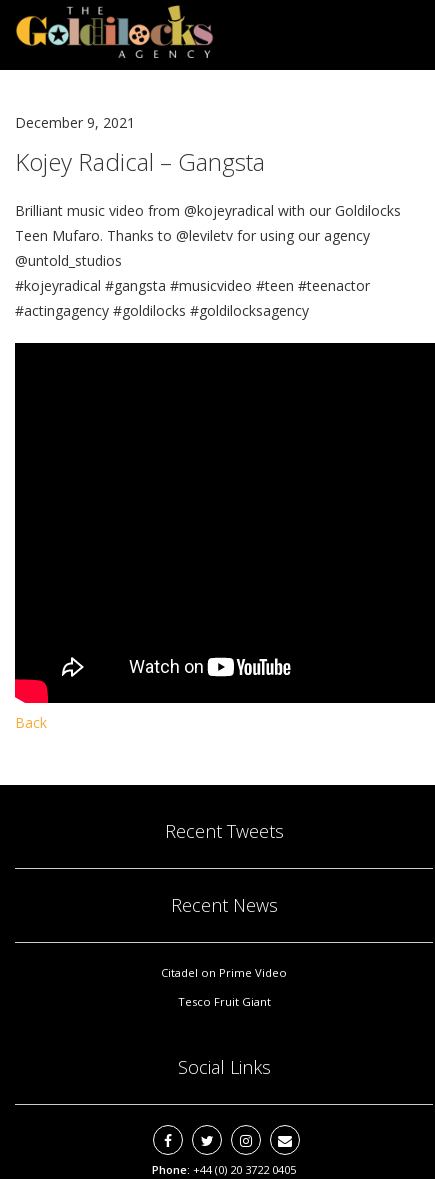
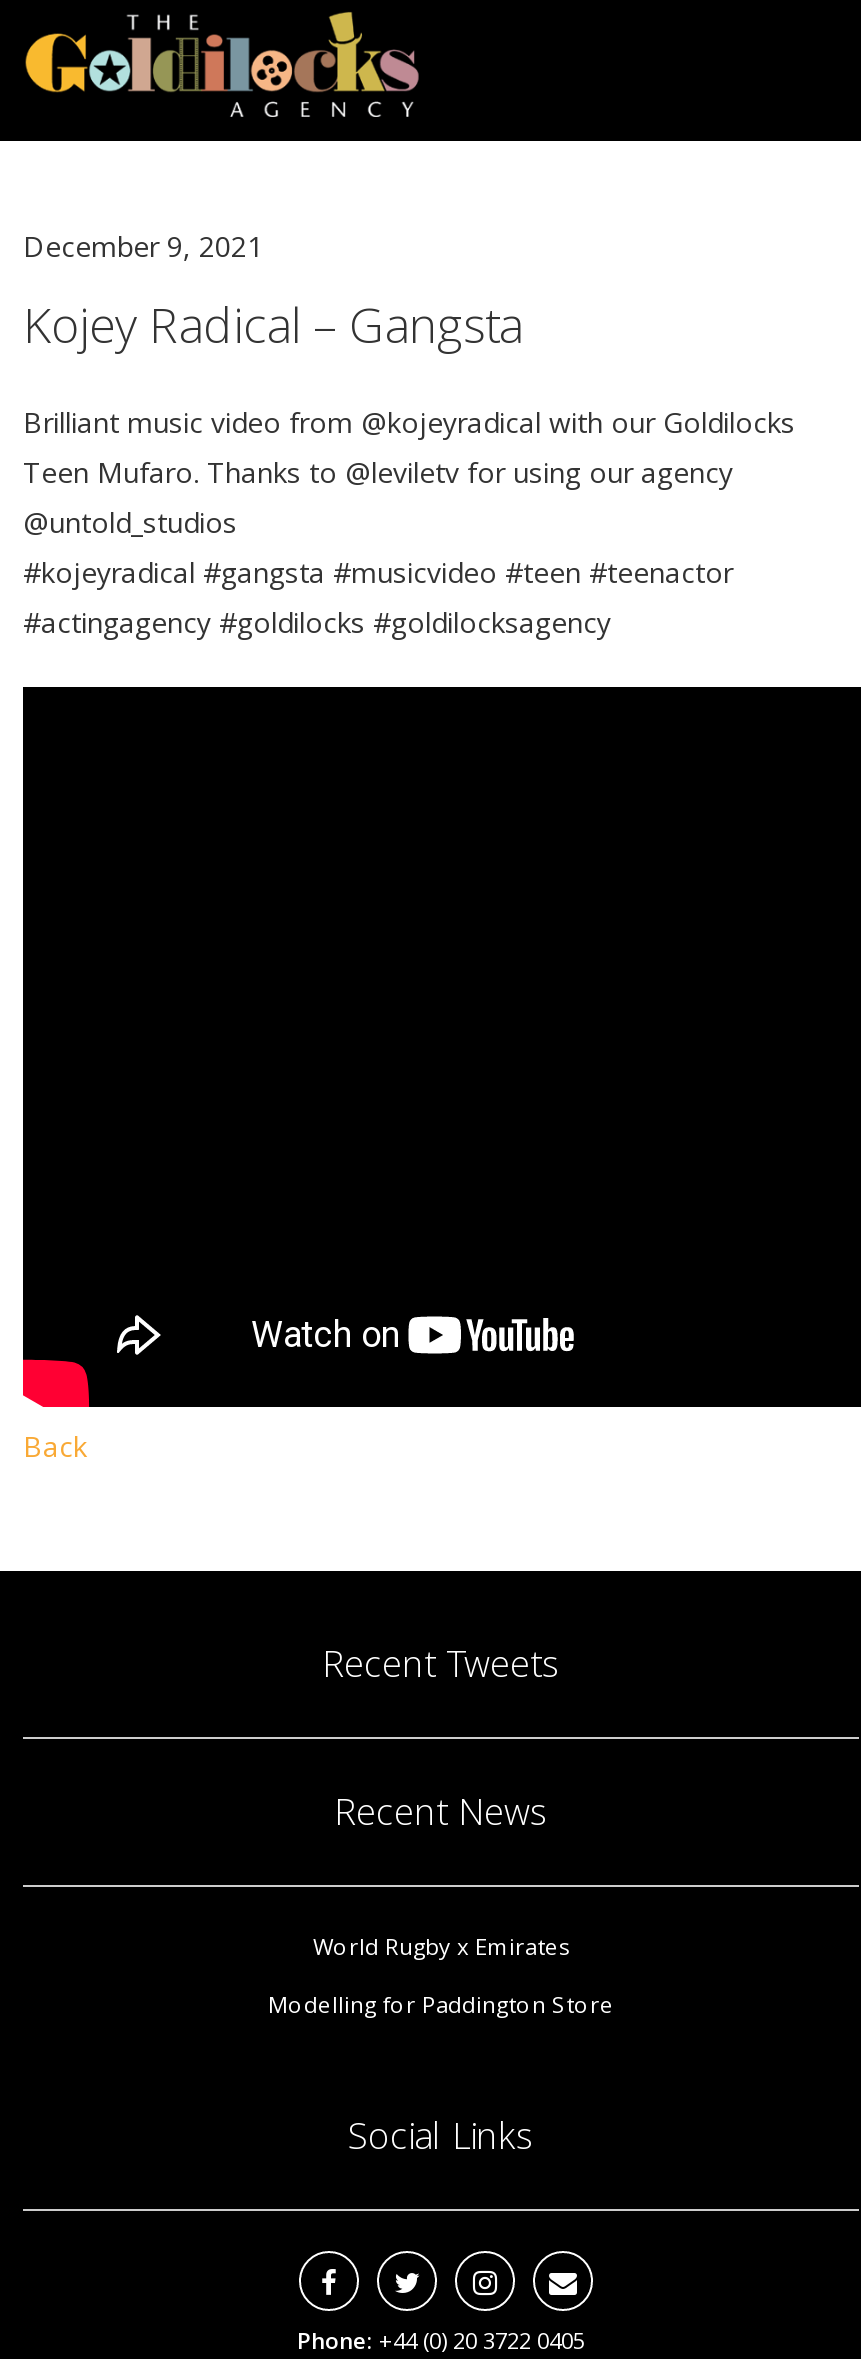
[161,965,287,980] Citadel on Prime Video -> [313,1931,569,1961] World Rugby x Emirates
[177,994,270,1009] Tesco Fruit Giant -> [268,1989,614,2019] Modelling for Paddington Store

